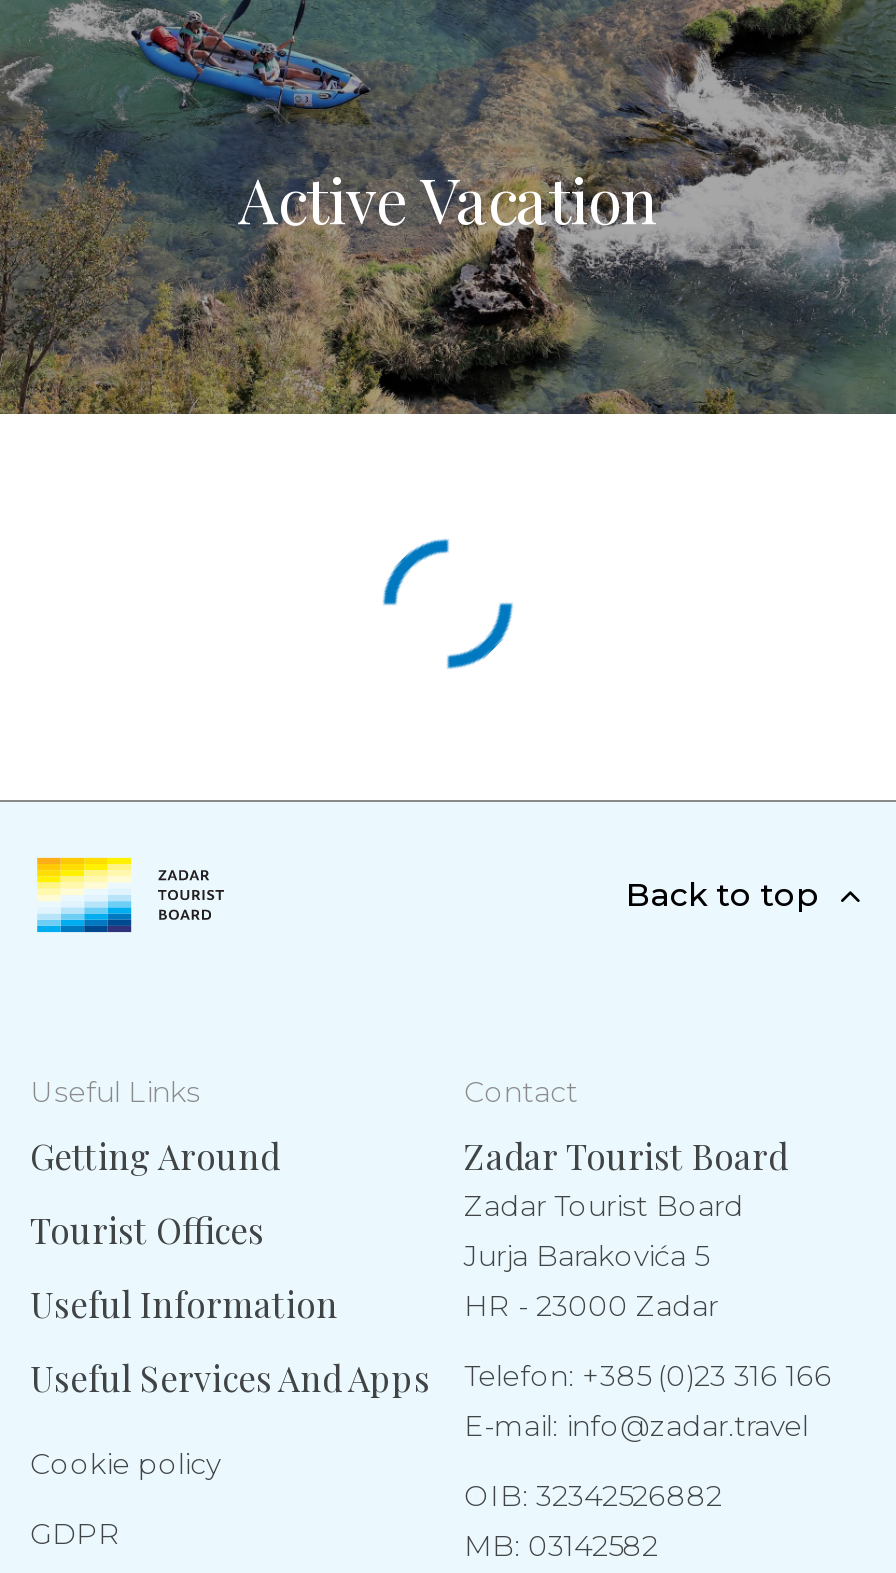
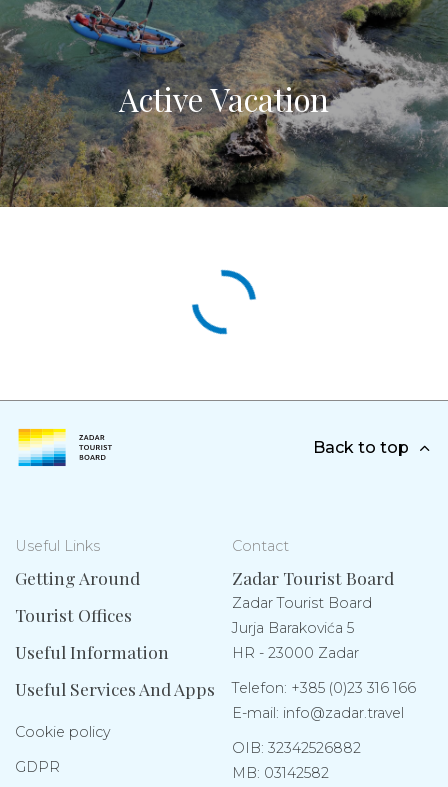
[382,538,514,670] [image] -> [191,269,257,335] [image]

